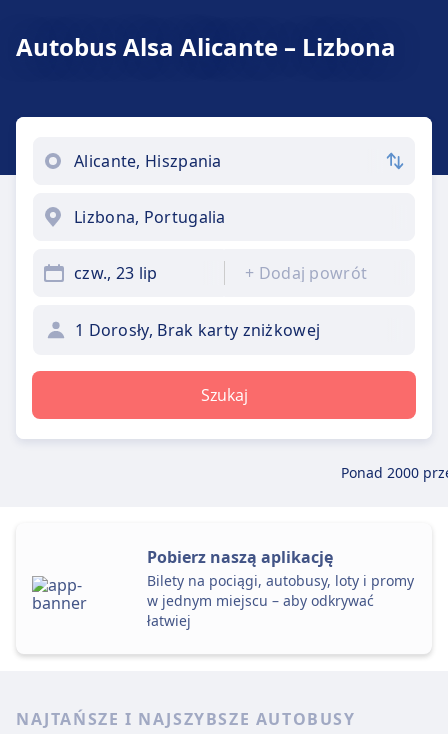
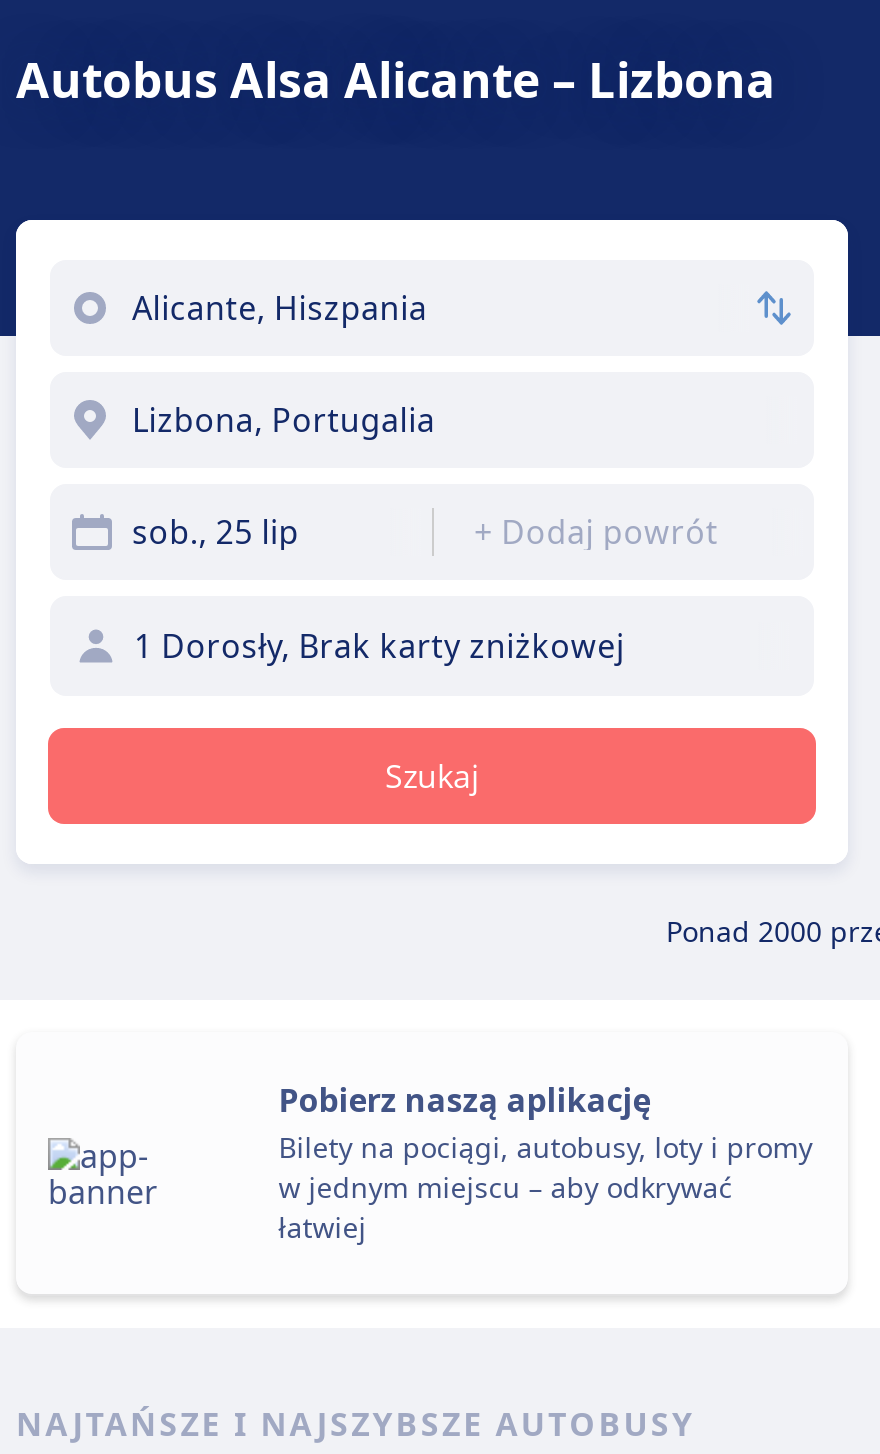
[74,262,158,284] czw., 23 lip -> [132,510,299,554] sob., 25 lip

